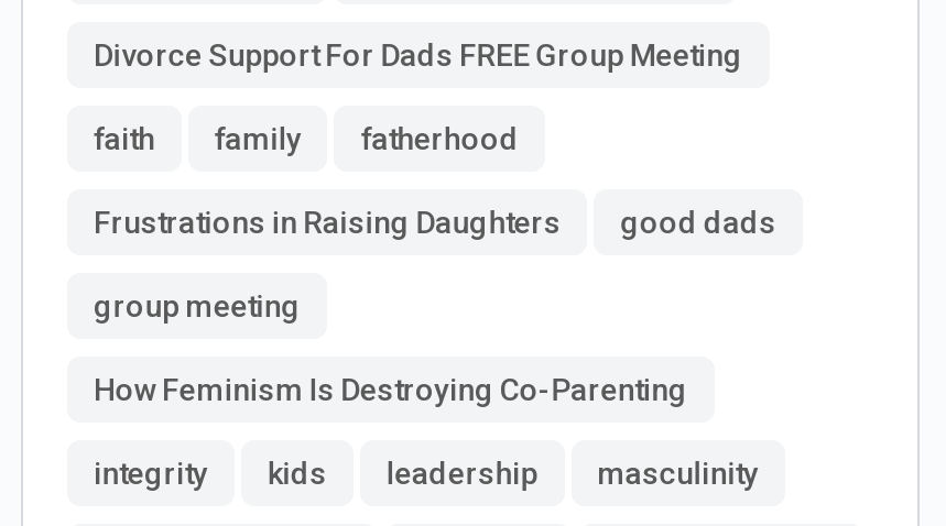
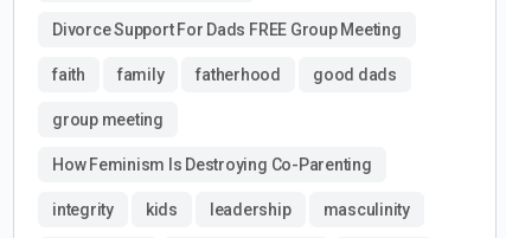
[94,205,561,240] Frustrations in Raising Daughters -> none

